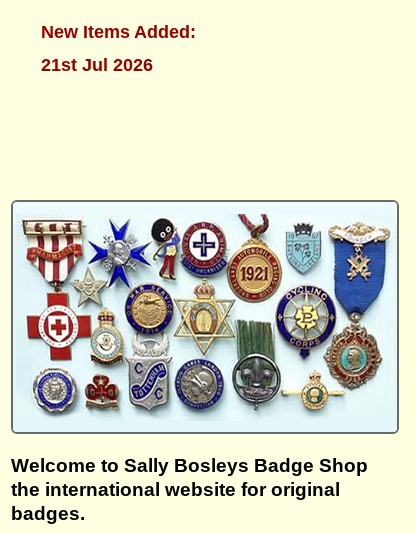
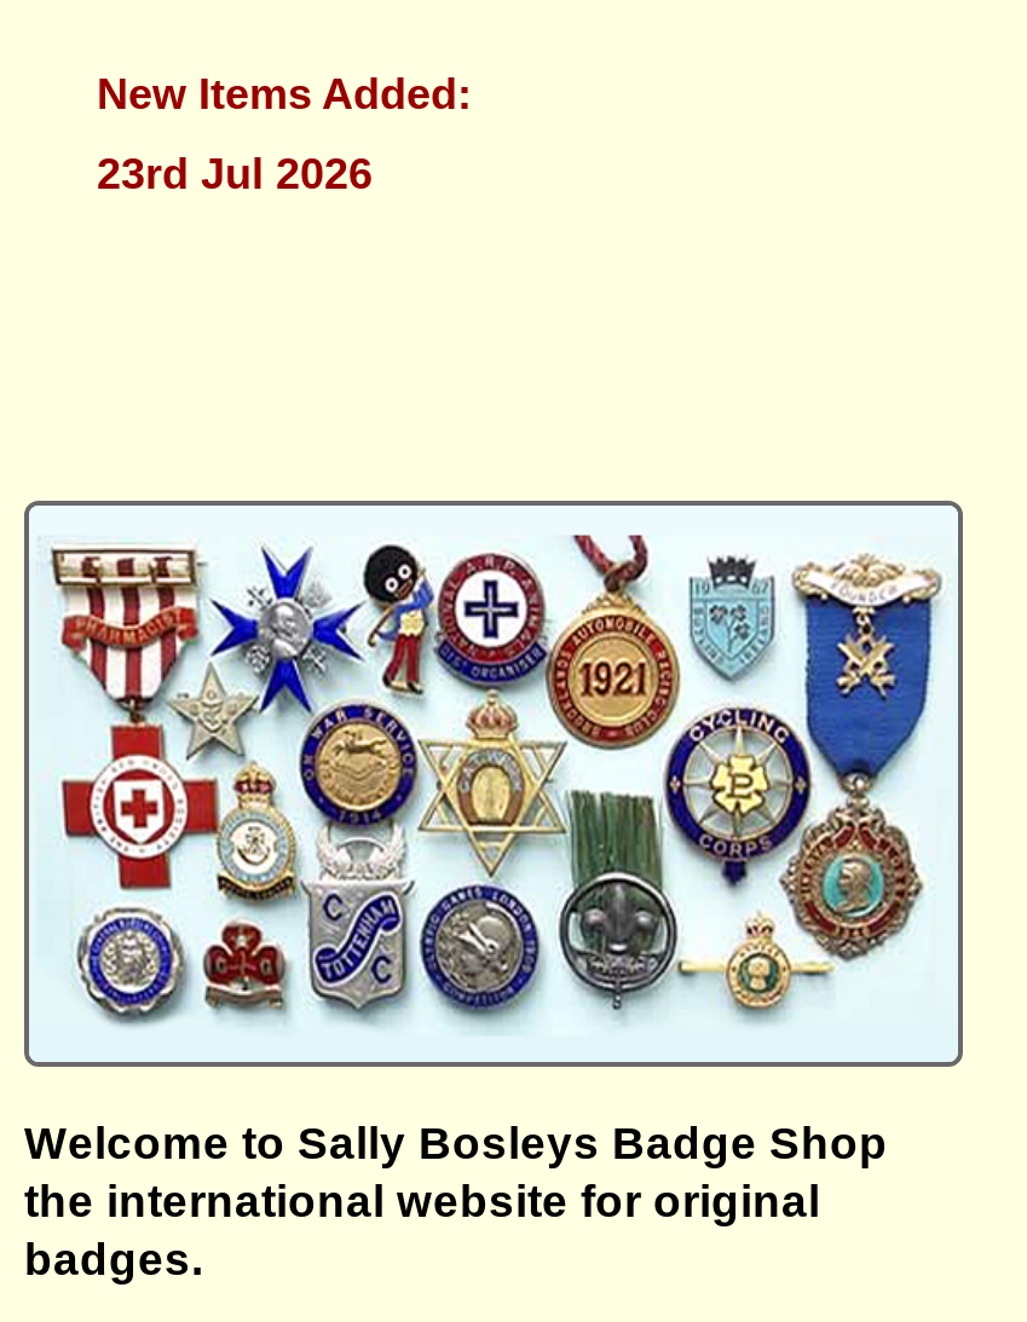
[41,55,153,75] 21st Jul 2026 -> [97,150,373,199] 23rd Jul 2026

